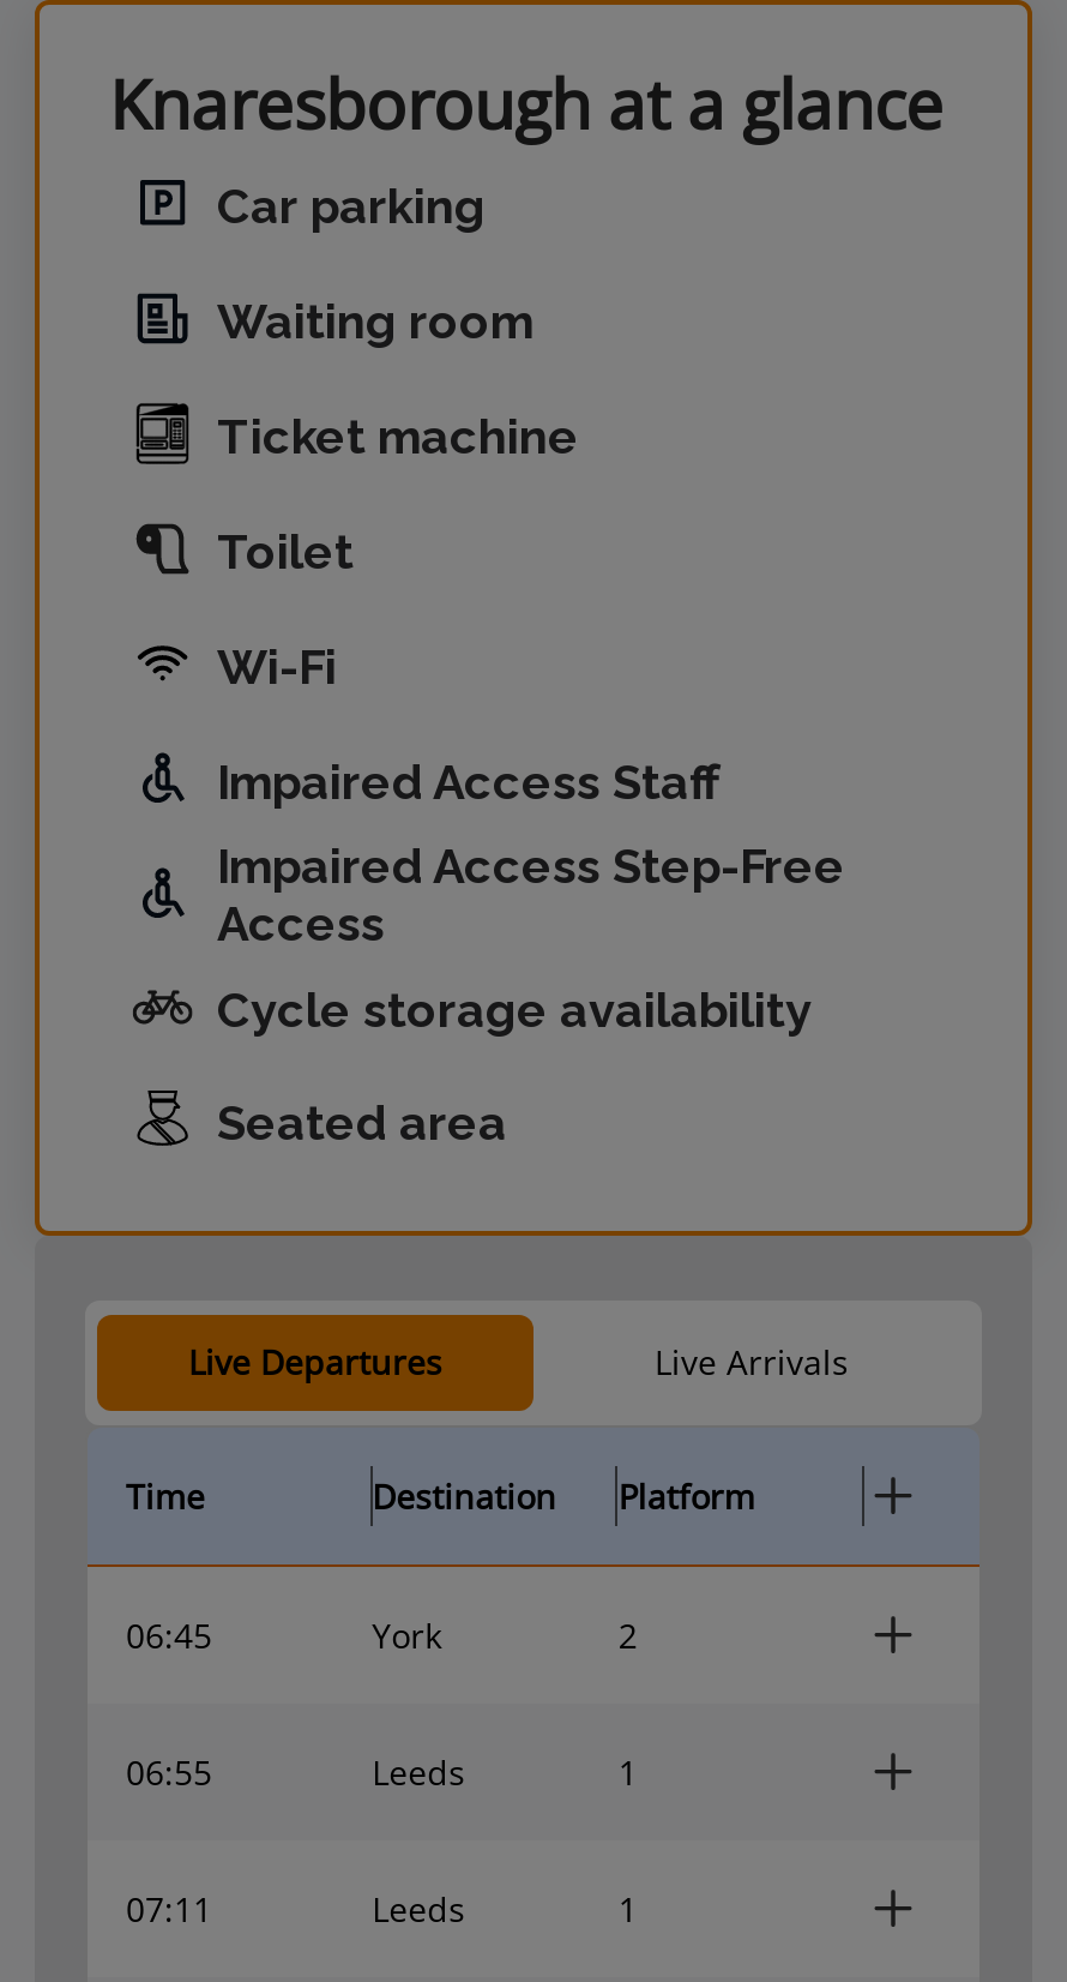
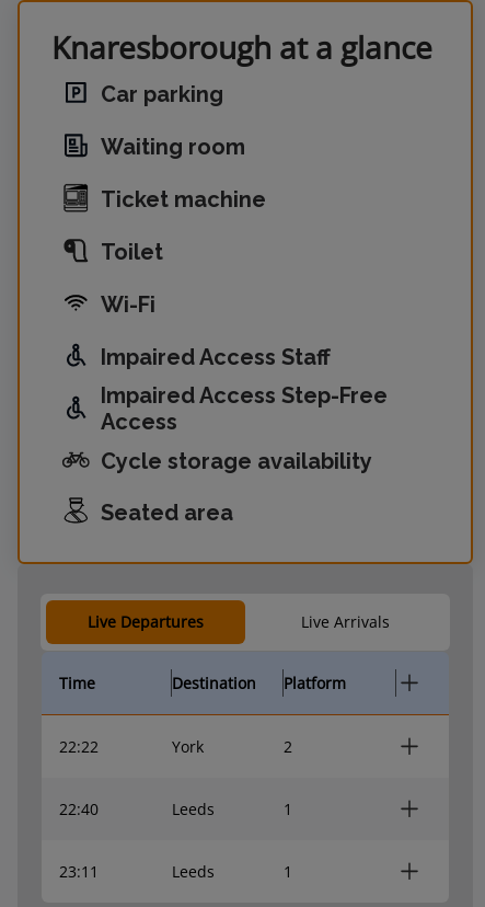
[126,1611,212,1657] 06:45 -> [59,736,99,756] 22:22
[126,1748,212,1794] 06:55 -> [59,798,99,819] 22:40
[126,1885,212,1930] 07:11 -> [59,860,99,881] 23:11

